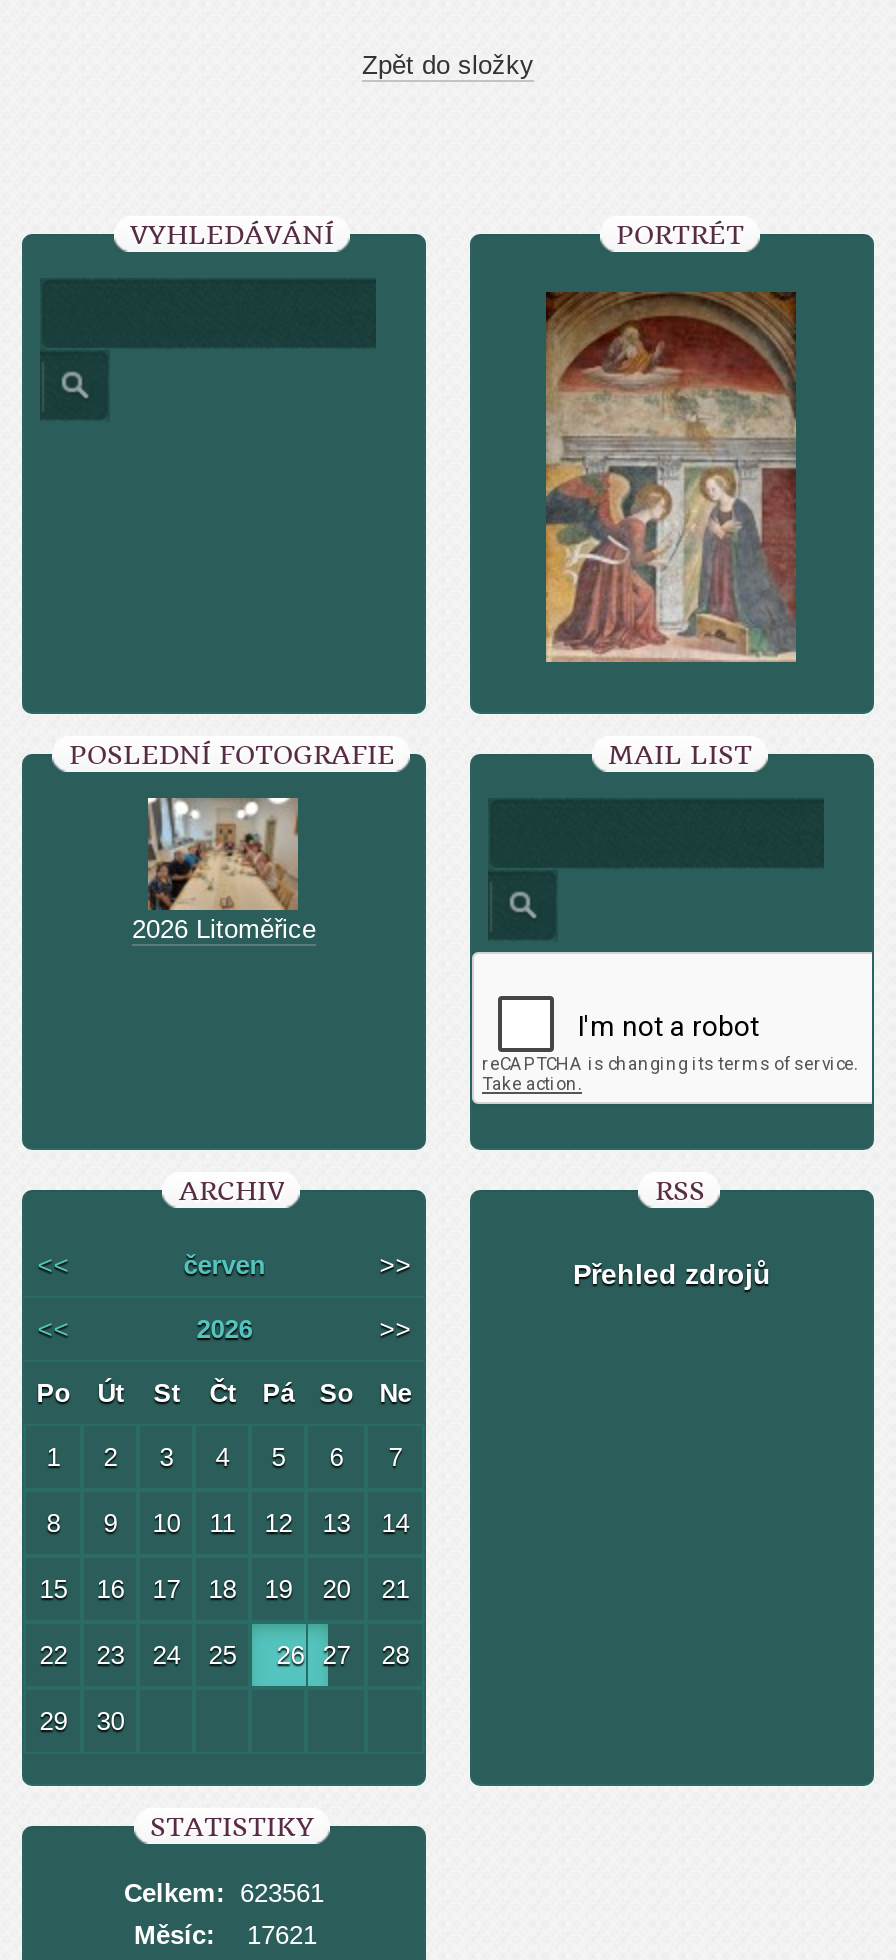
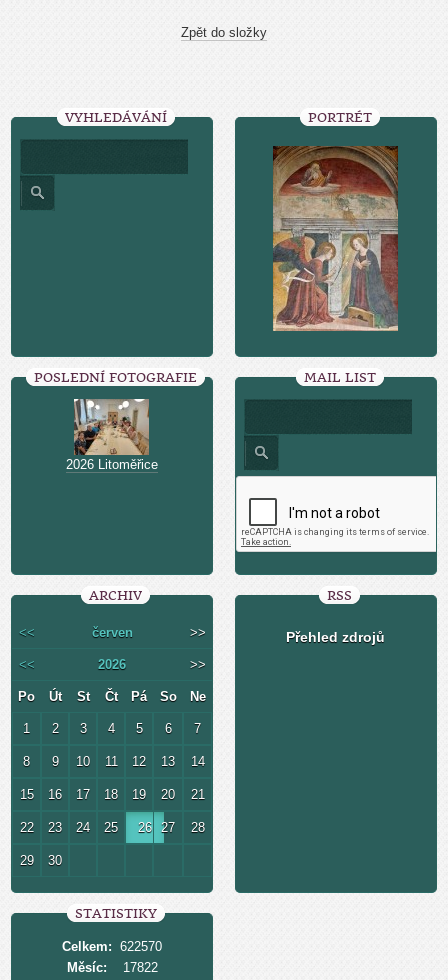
[124,1878,324,1908] Celkem: 623561 -> [62,939,162,954] Celkem: 622570
[134,1920,317,1950] Měsíc: 17621 -> [67,960,158,975] Měsíc: 17822

